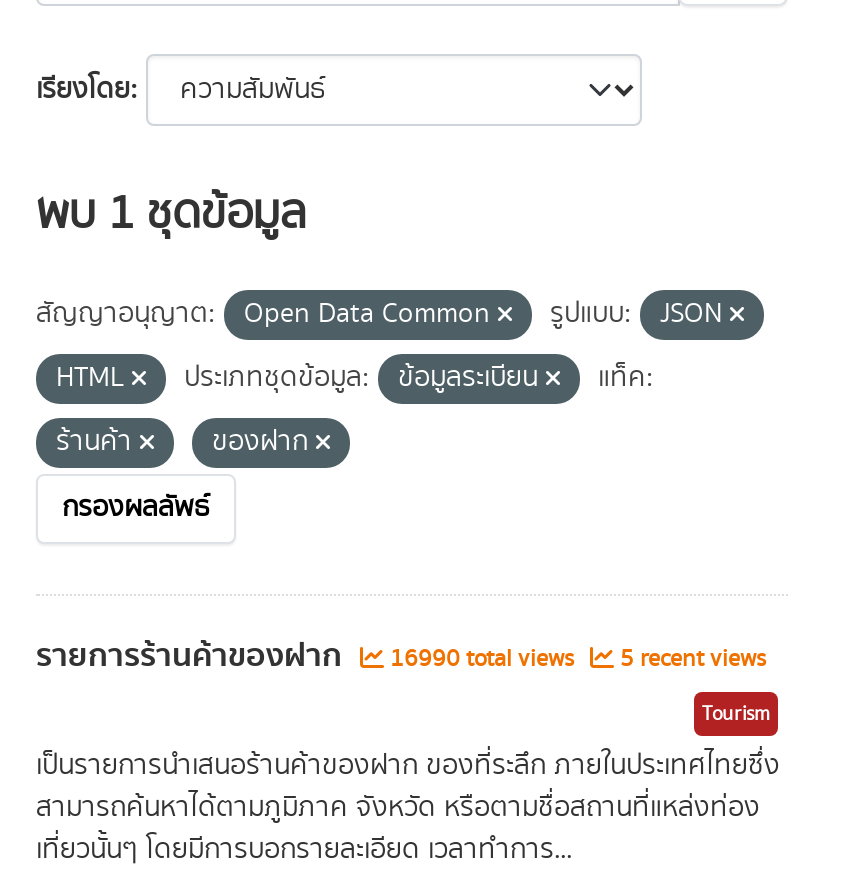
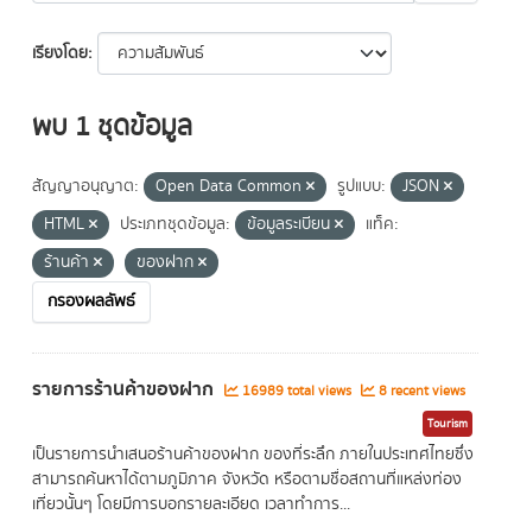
[384,642,580,676] 16990 total views -> [239,381,355,401] 16989 total views
[614,642,766,676] 5 recent views -> [375,381,465,401] 8 recent views

